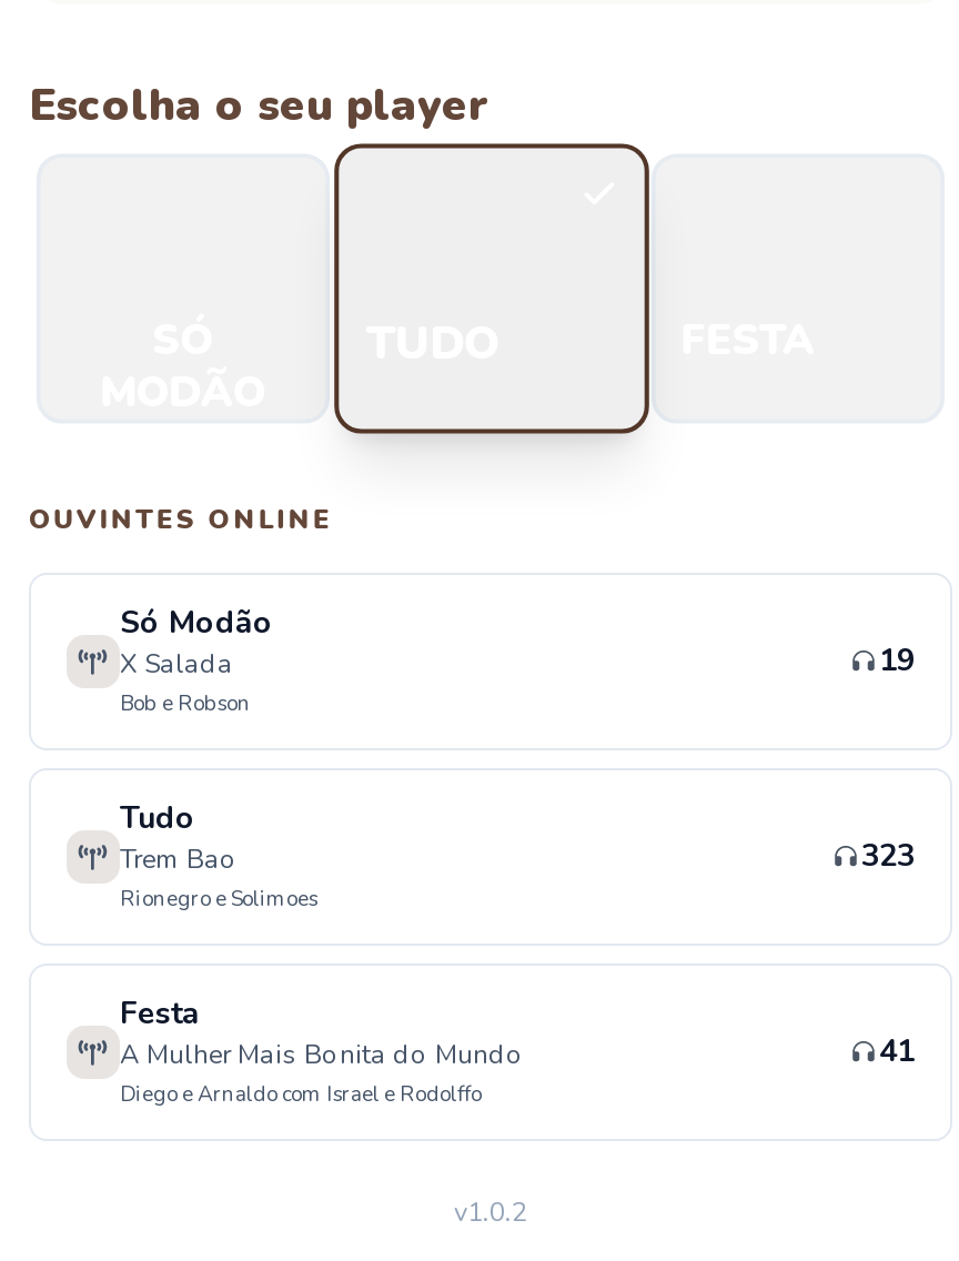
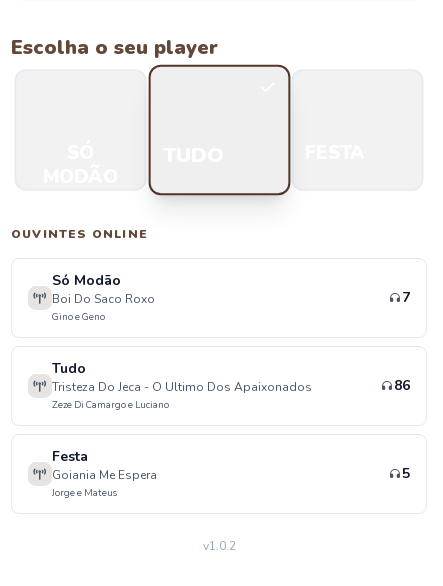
[120,646,251,717] X Salada | Bob e Robson -> [52,291,155,323] Boi Do Saco Roxo | Gino e Geno
[879,639,915,682] 19 -> [402,288,410,307] 7
[120,841,317,912] Trem Bao | Rionegro e Solimoes -> [52,379,312,411] Tristeza Do Jeca - O Ultimo Dos Apaixonados | Zeze Di Camargo e Luciano
[861,835,915,877] 323 -> [394,376,410,395] 86
[120,1037,524,1108] A Mulher Mais Bonita do Mundo | Diego e Arnaldo com Israel e Rodolffo -> [52,467,157,499] Goiania Me Espera | Jorge e Mateus
[879,1030,915,1072] 41 -> [402,464,410,483] 5

